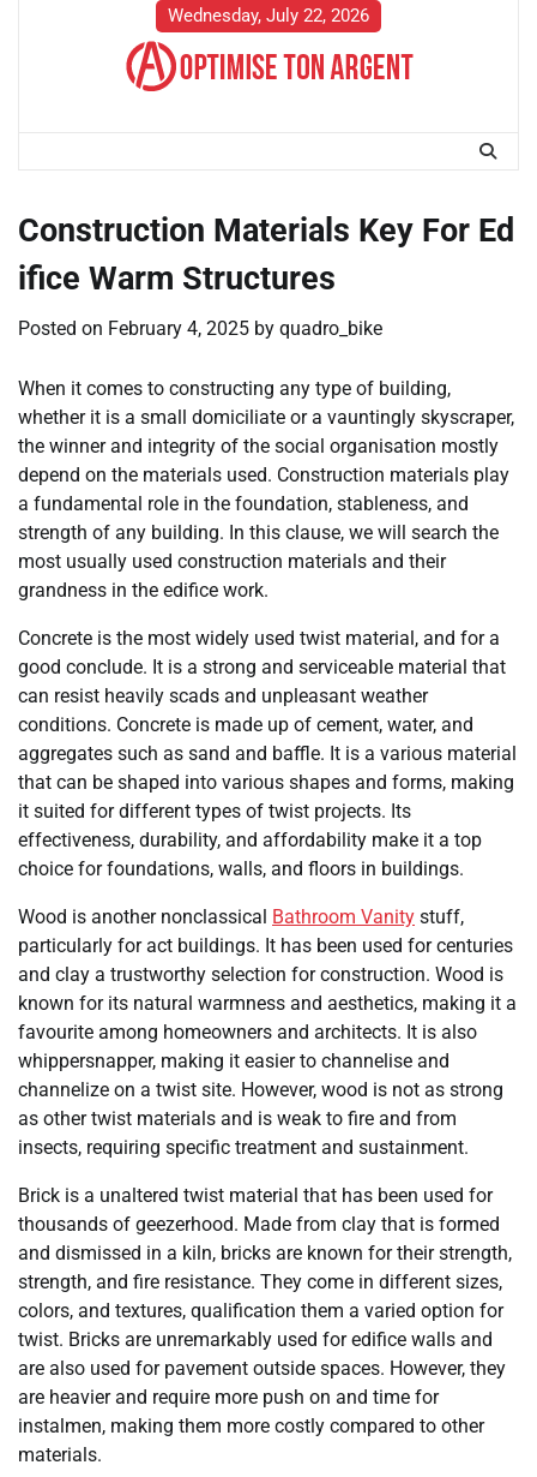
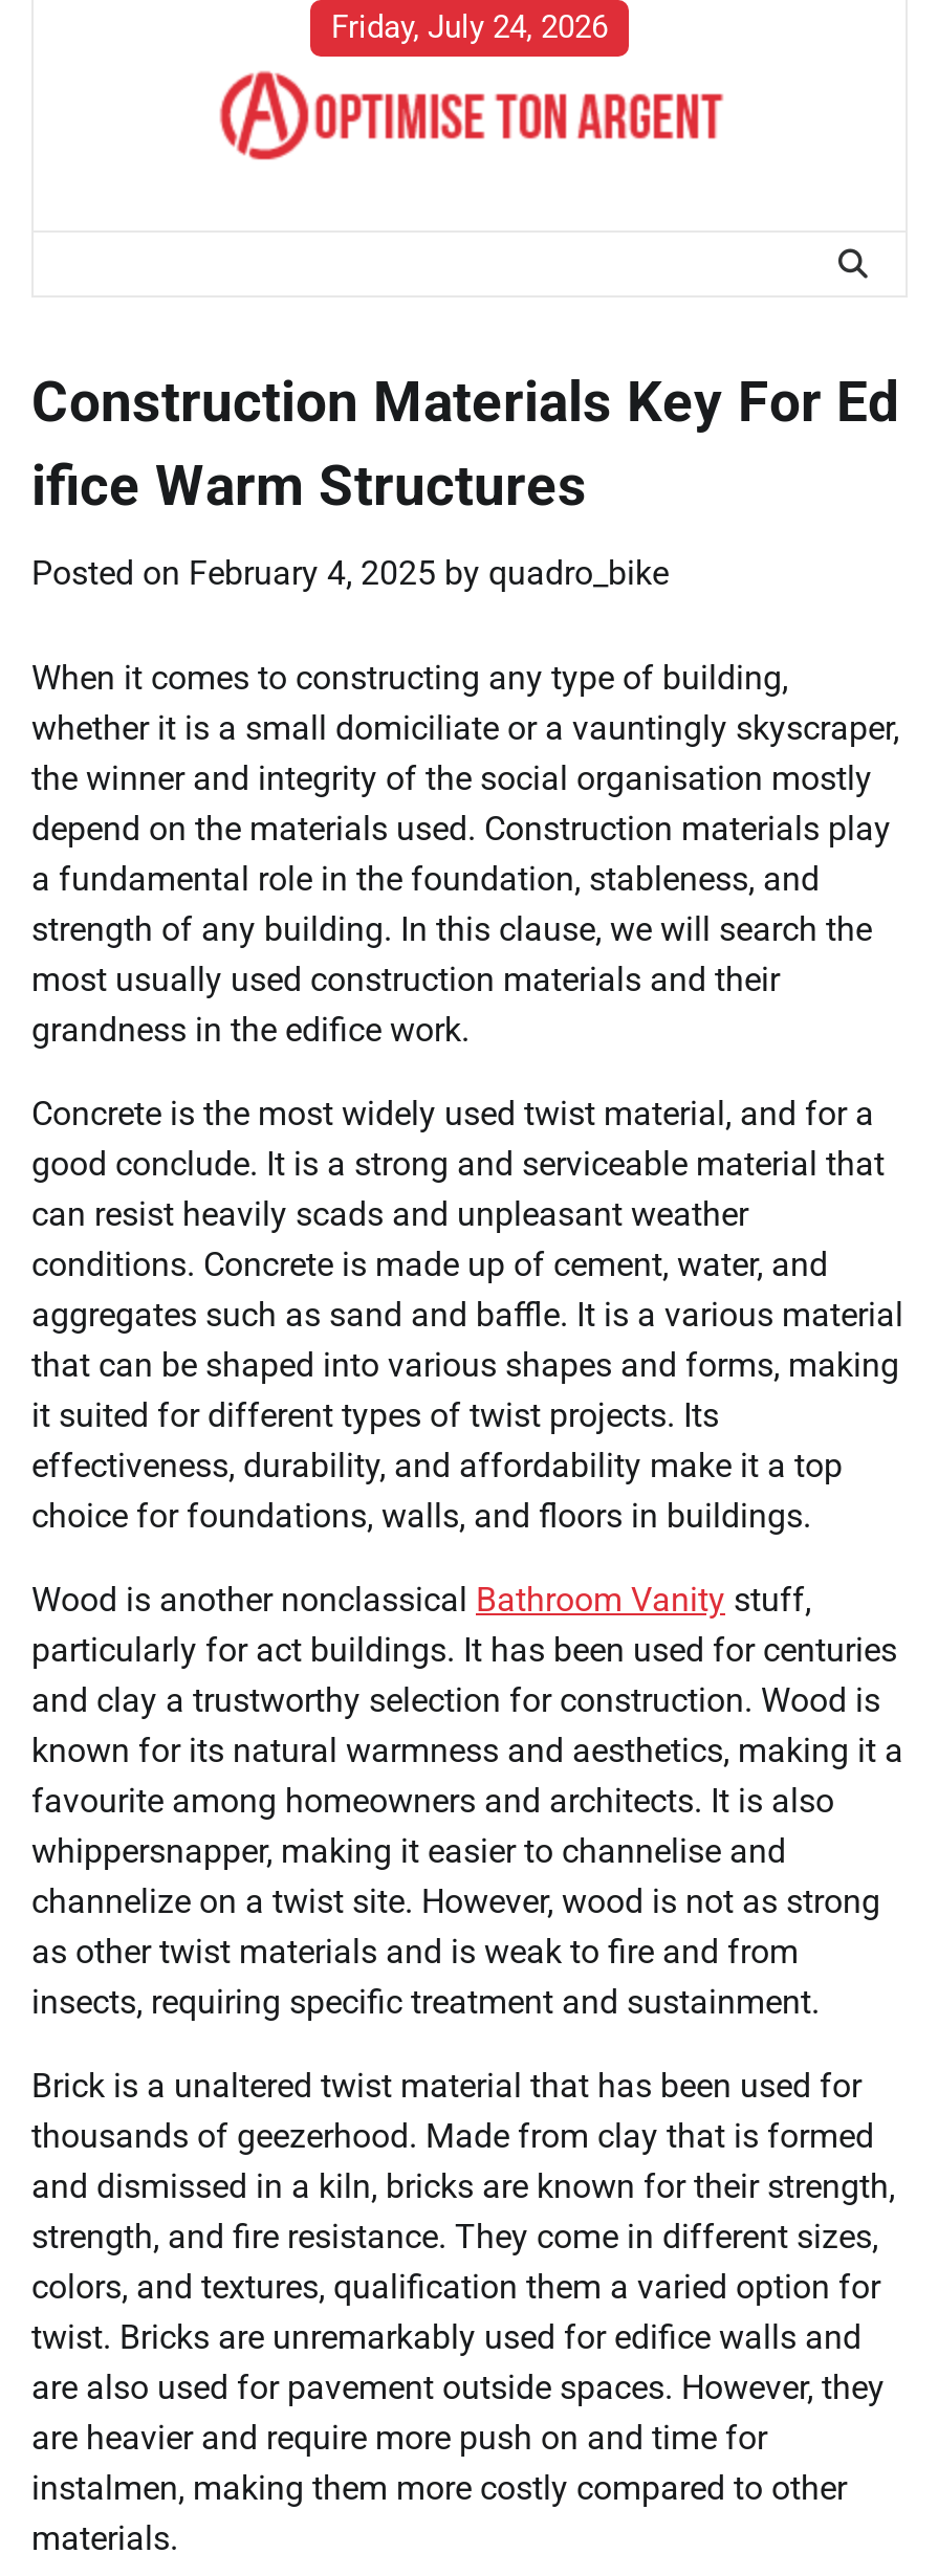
[168,5,369,26] Wednesday, July 22, 2026 -> [331,8,608,46] Friday, July 24, 2026

